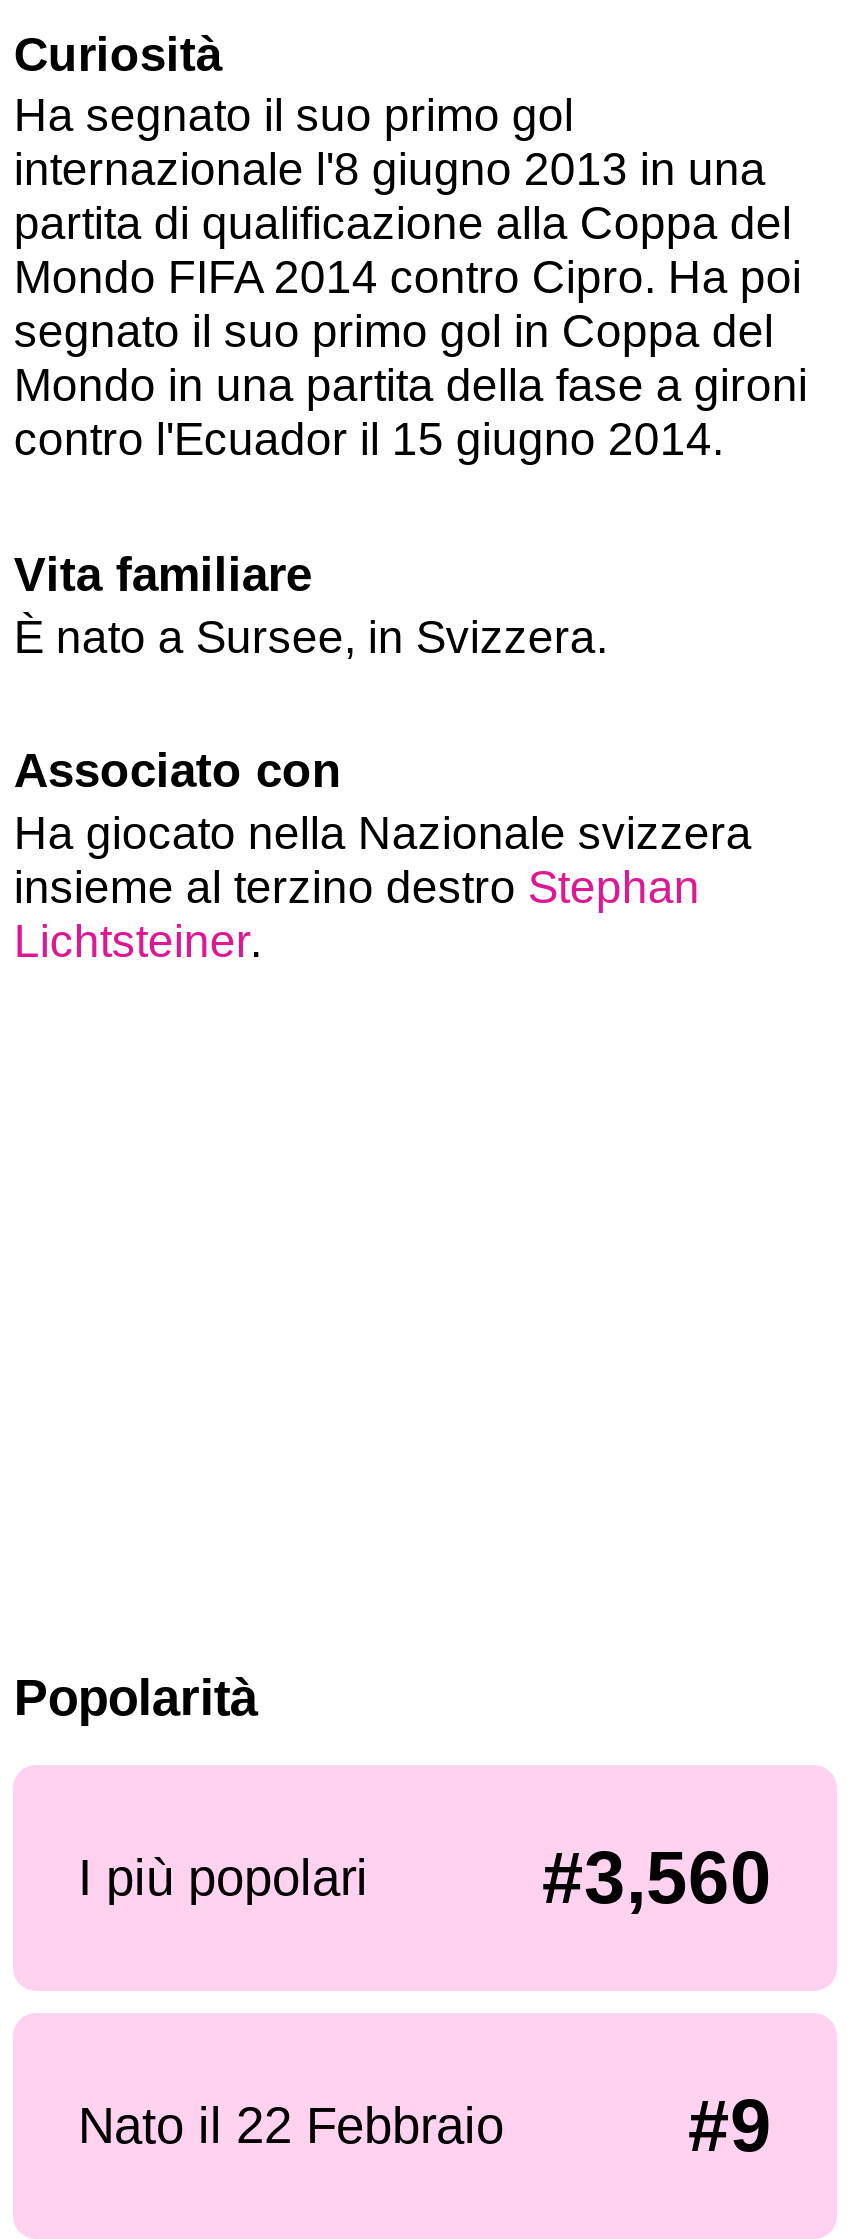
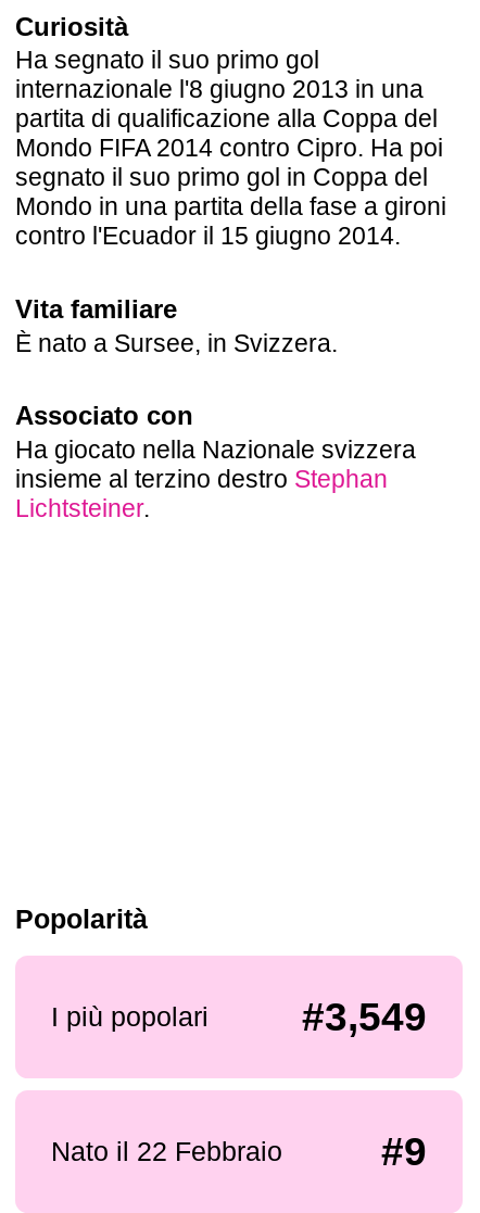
[542,1837,772,1919] #3,560 -> [302,995,427,1039] #3,549

